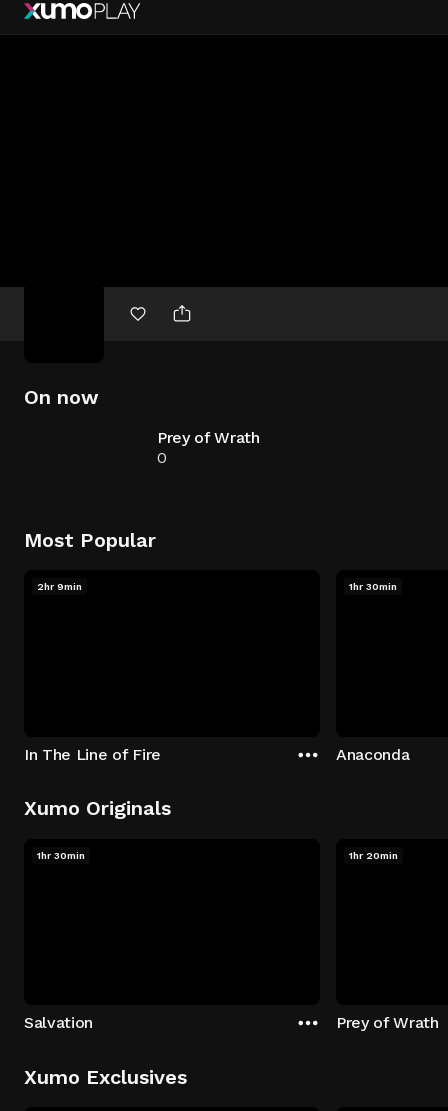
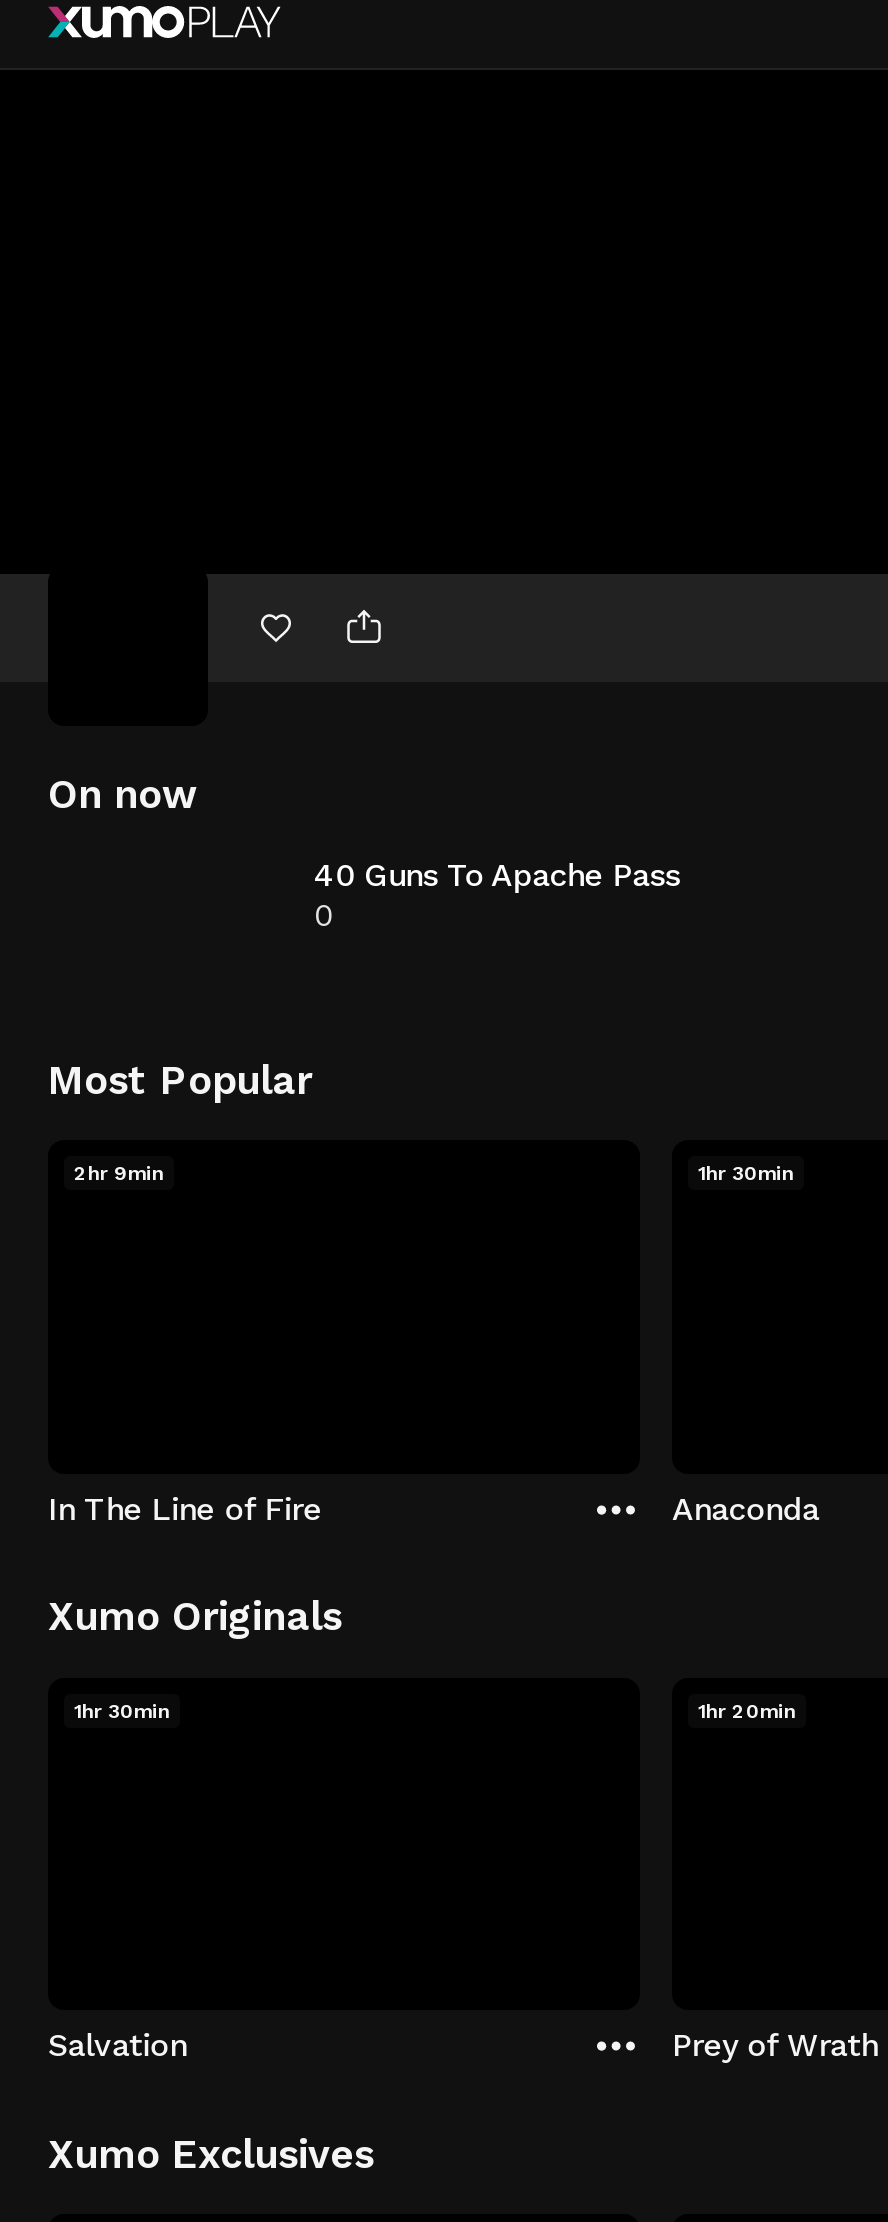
[157,428,260,447] Prey of Wrath -> [314,856,680,894] 40 Guns To Apache Pass

